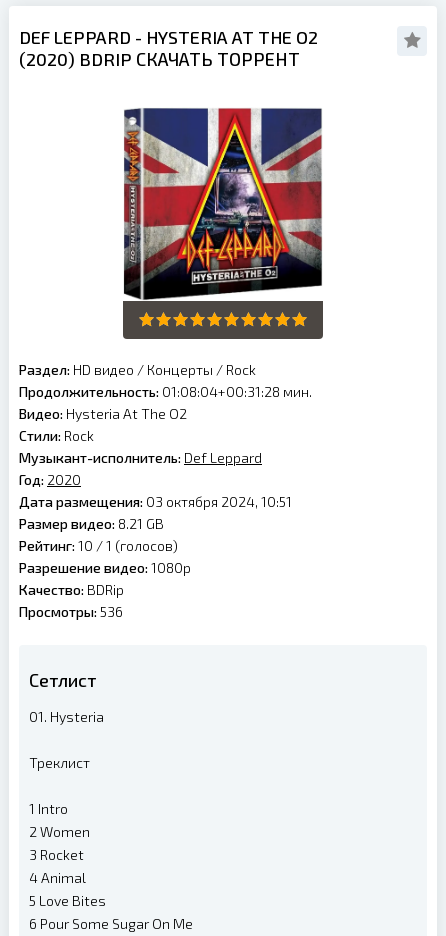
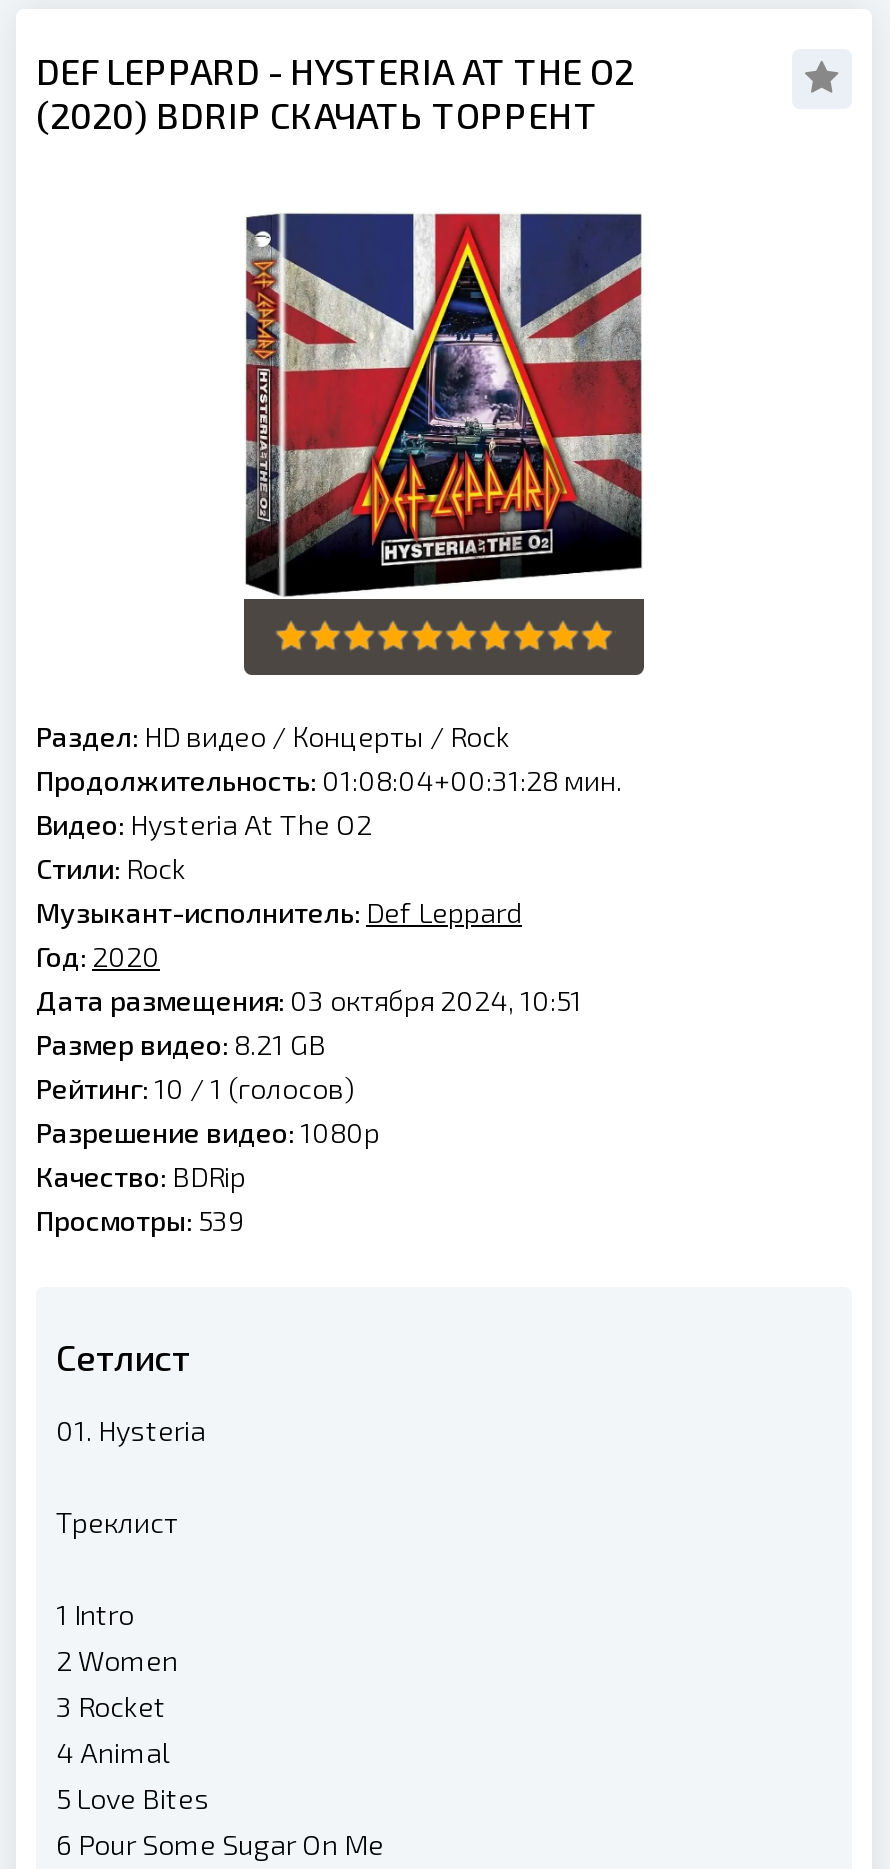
[19,602,123,619] Просмотры: 536 -> [36,1202,244,1236] Просмотры: 539

